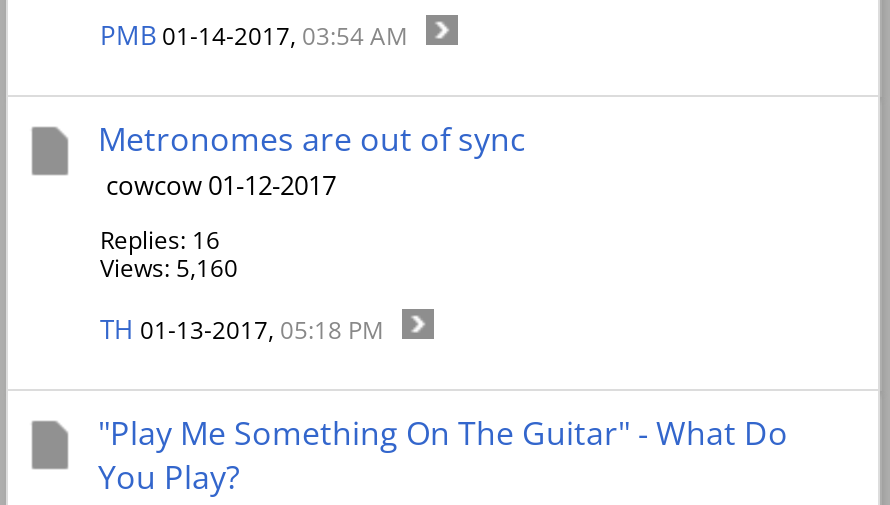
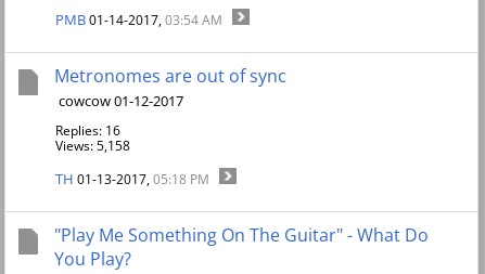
[100,251,238,285] Views: 5,160 -> [55,136,130,155] Views: 5,158

